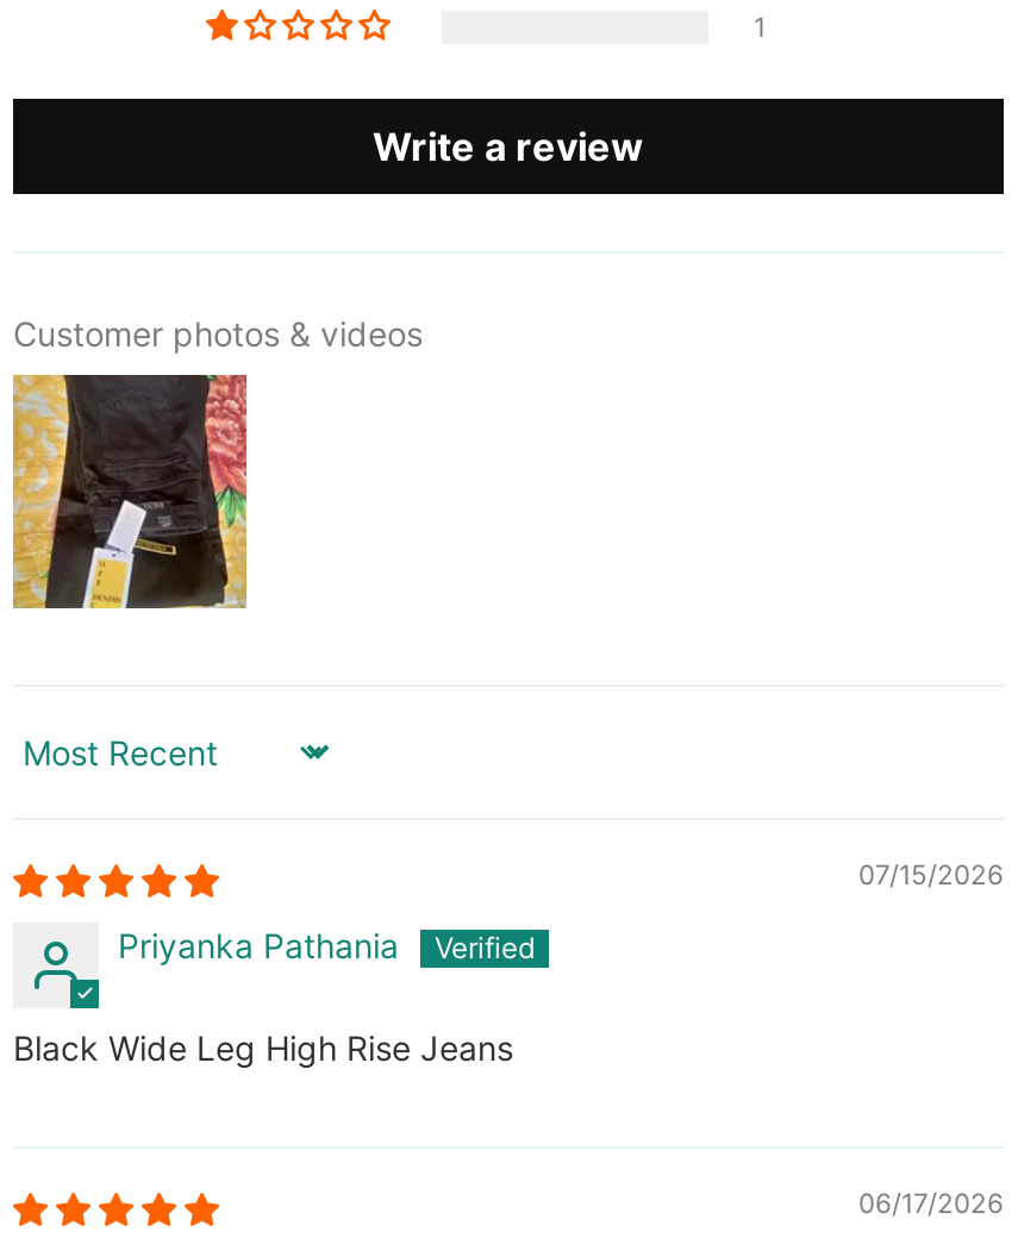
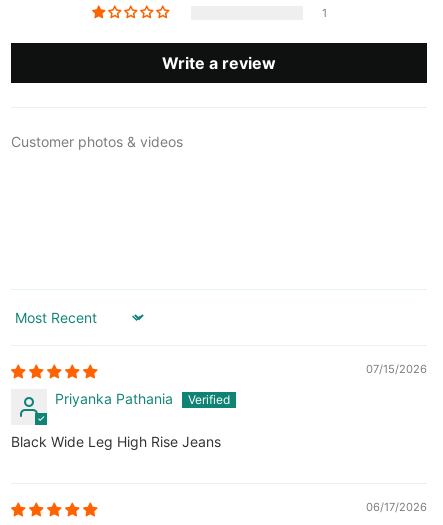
[11,373,249,611] [image] -> none

